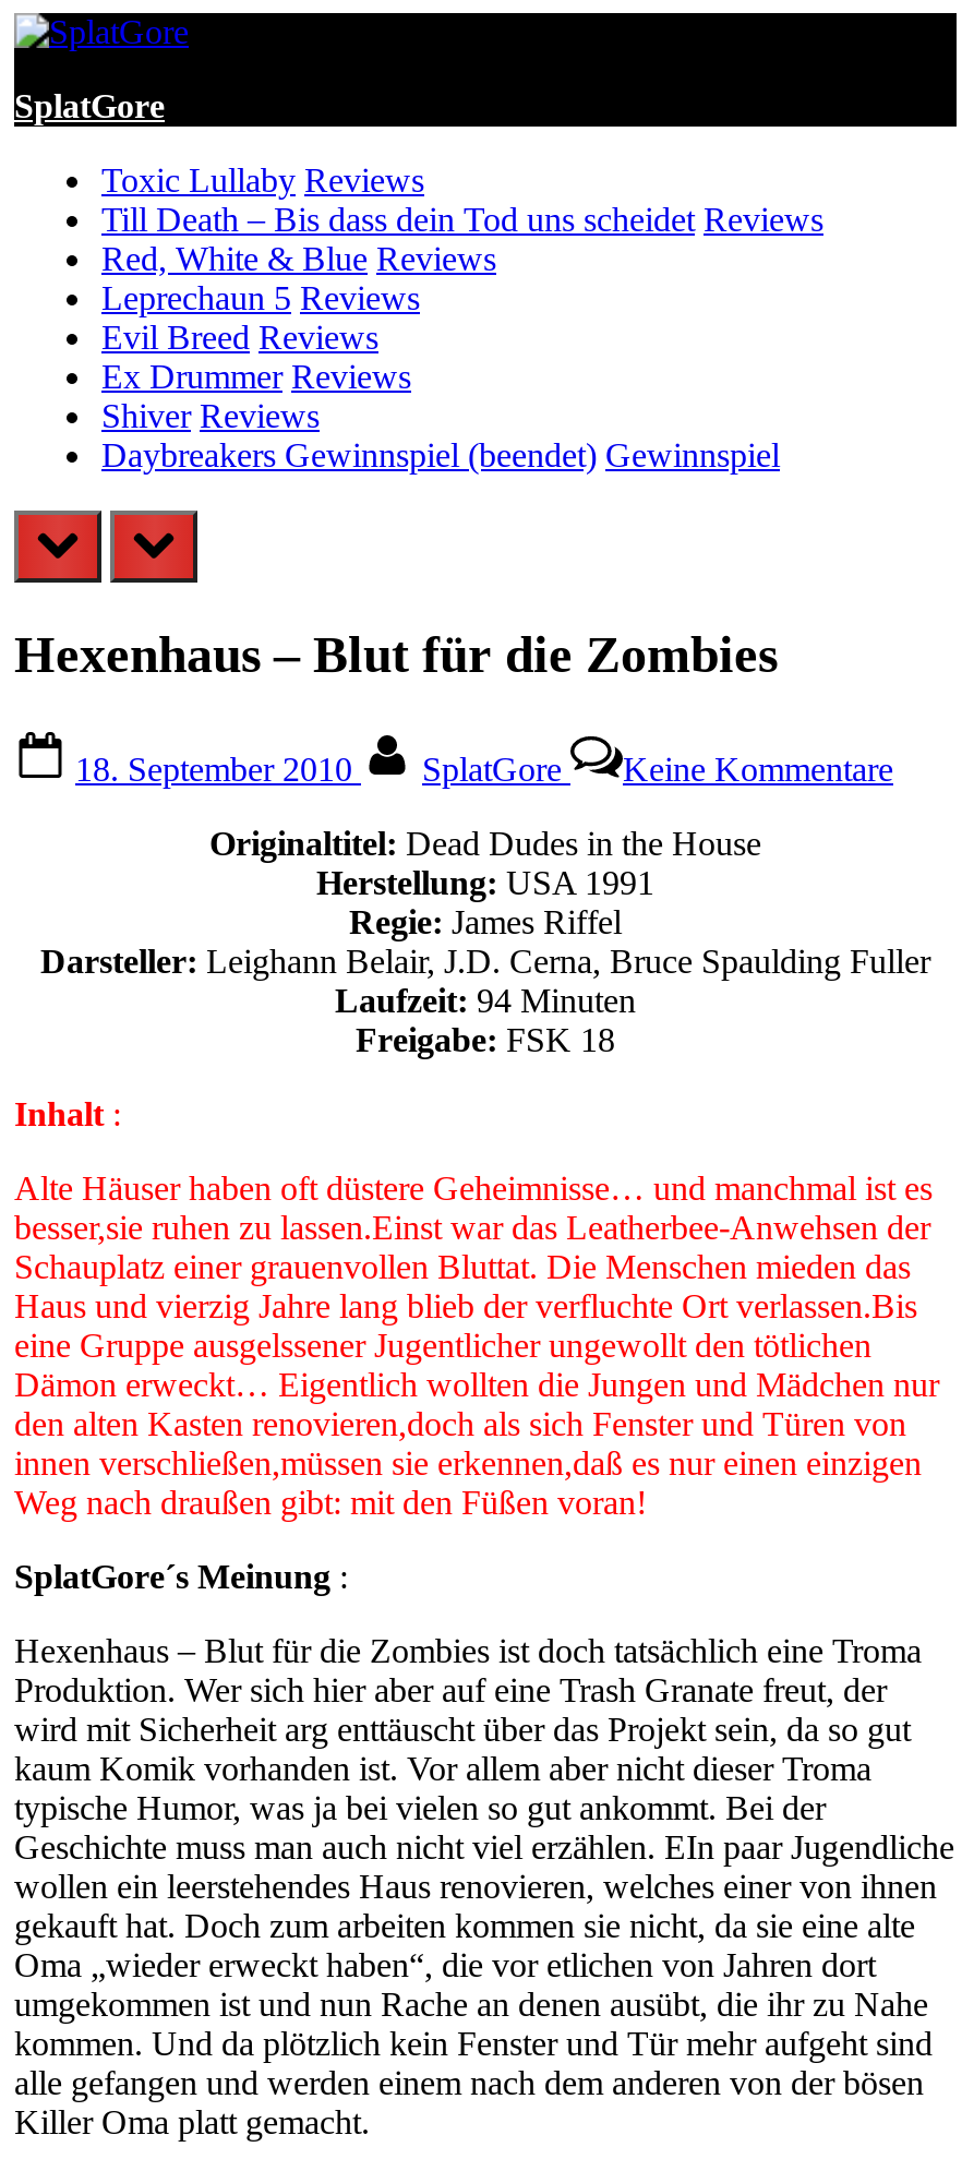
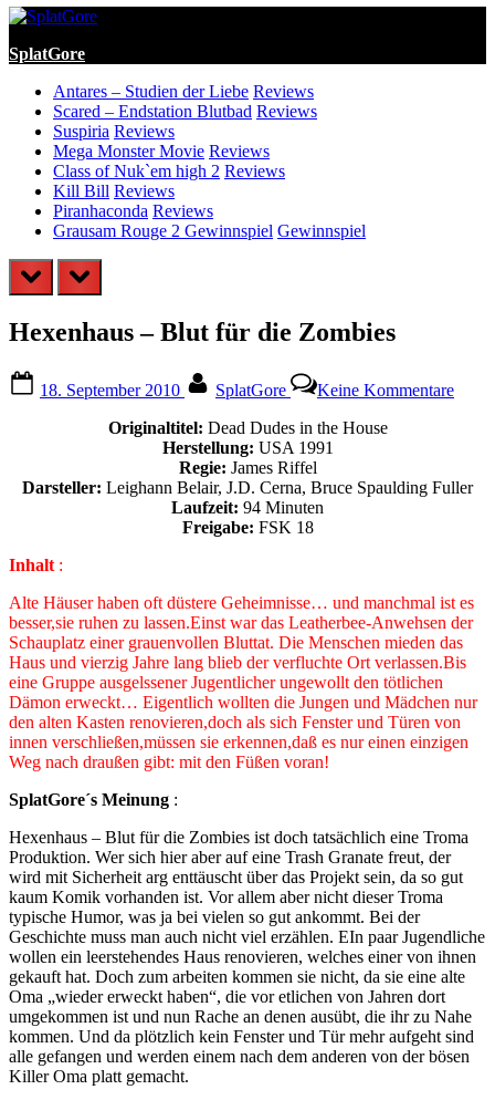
[101,161,823,473] Toxic Lullaby Reviews | Till Death – Bis dass dein Tod uns scheidet Reviews | Red, White & Blue Reviews | Leprechaun 5 Reviews | Evil Breed Reviews | Ex Drummer Reviews | Shiver Reviews | Daybreakers Gewinnspiel (beendet) Gewinnspiel -> [53,82,366,240] Antares – Studien der Liebe Reviews | Scared – Endstation Blutbad Reviews | Suspiria Reviews | Mega Monster Movie Reviews | Class of Nuk`em high 2 Reviews | Kill Bill Reviews | Piranhaconda Reviews | Grausam Rouge 2 Gewinnspiel Gewinnspiel

